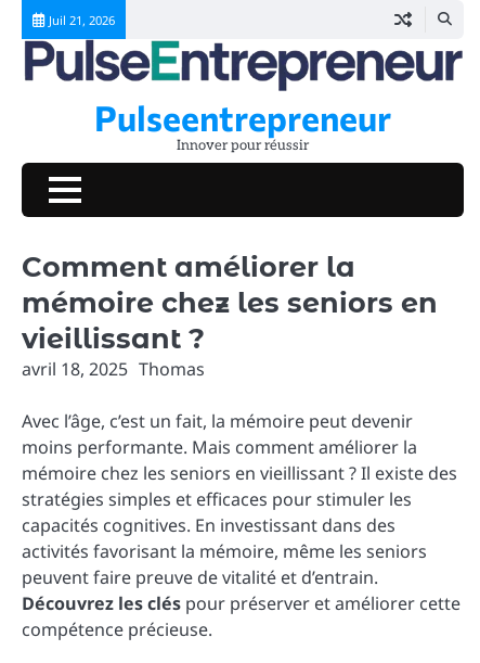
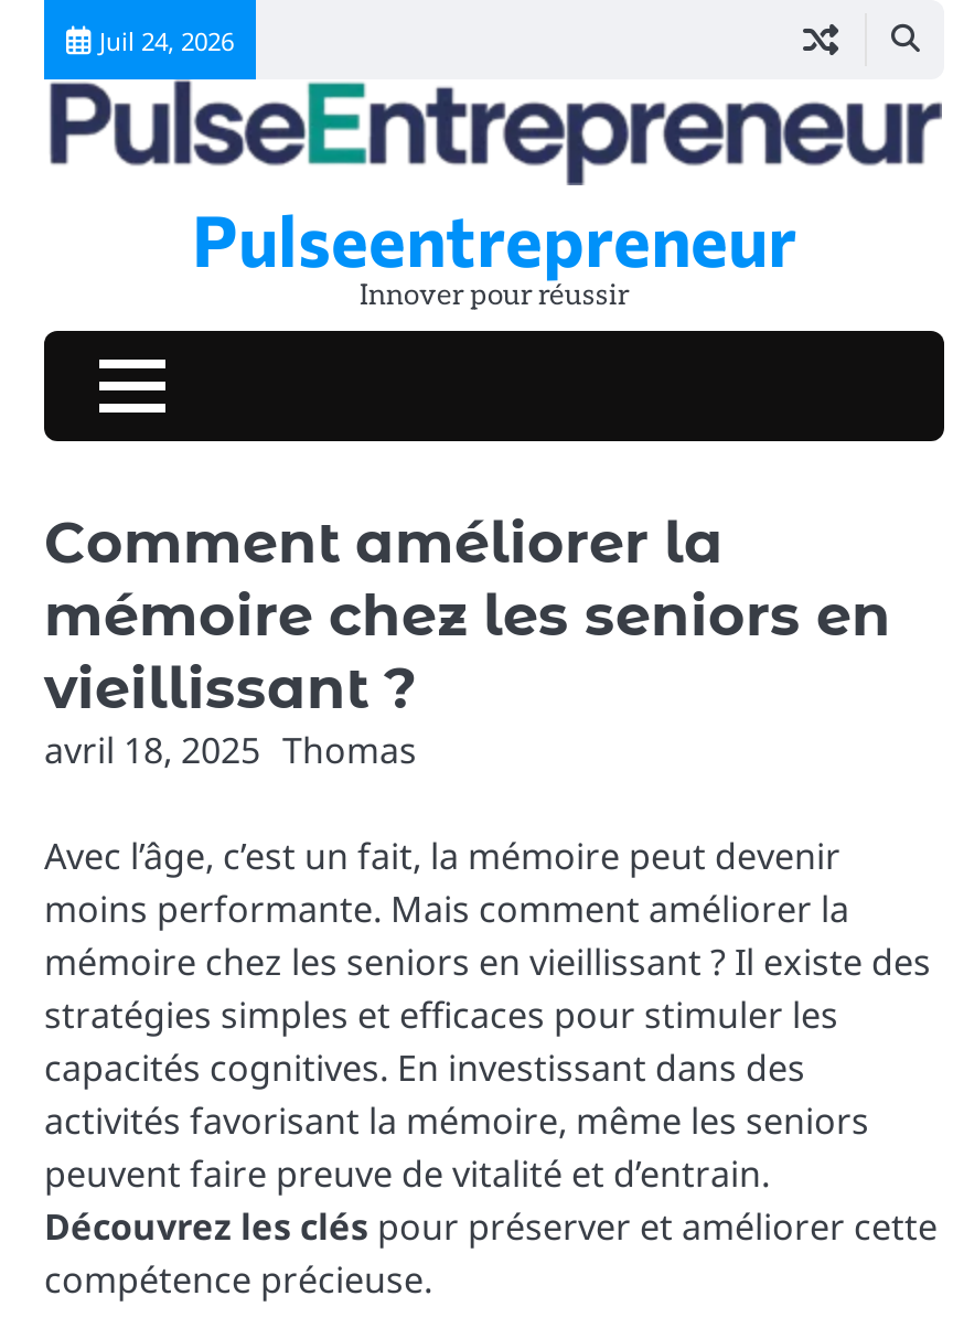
[49,12,115,28] Juil 21, 2026 -> [99,24,234,57] Juil 24, 2026

